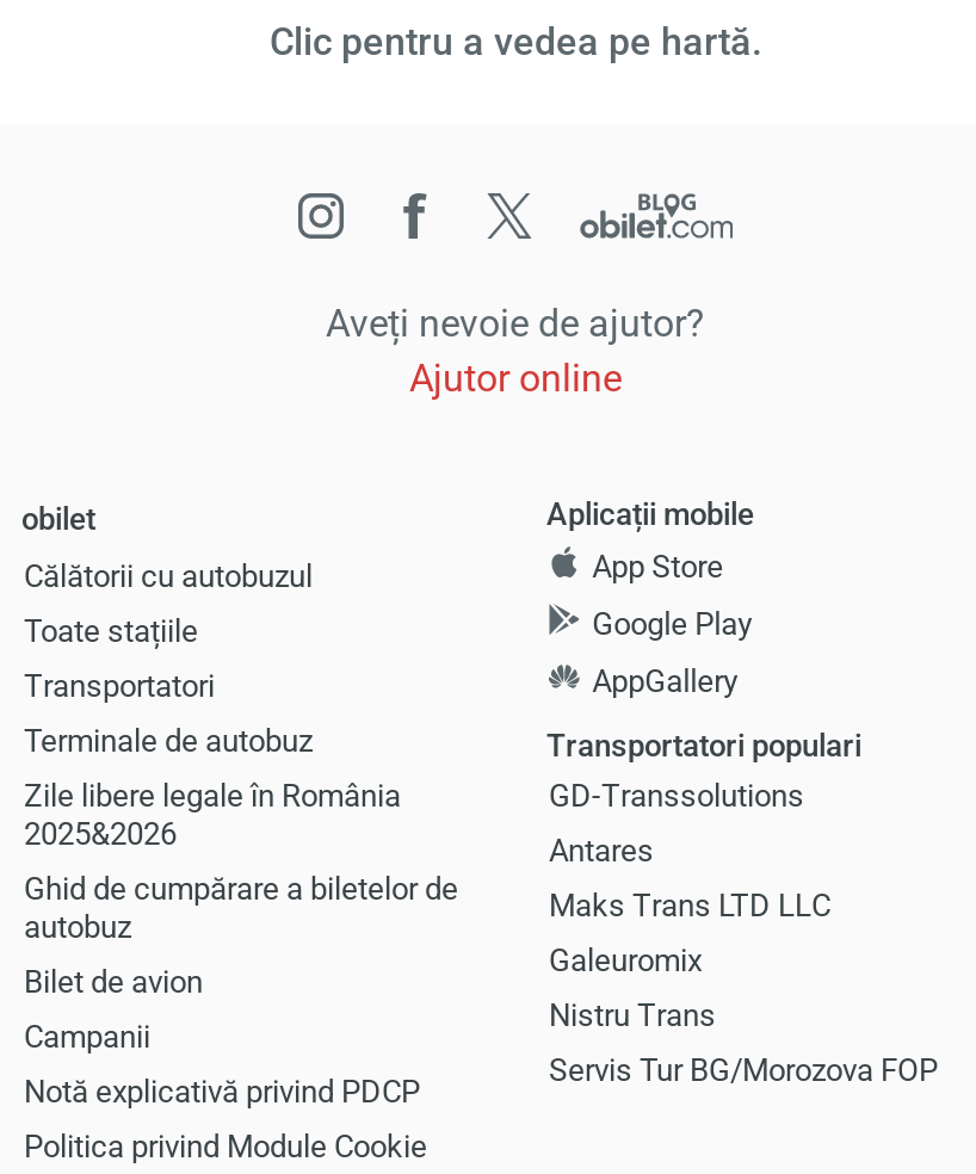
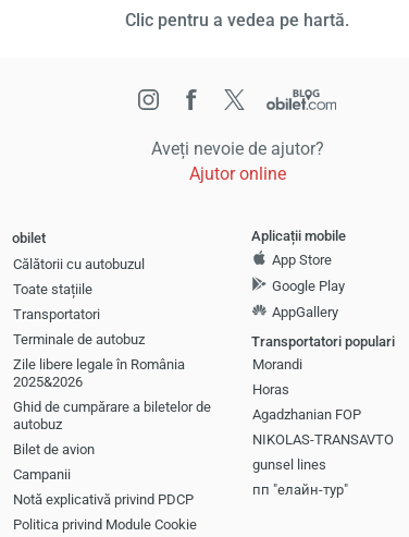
[549,778,804,814] GD-Transsolutions -> [252,356,302,373] Morandi
[549,833,654,869] Antares -> [252,381,289,398] Horas
[549,888,830,924] Maks Trans LTD LLC -> [252,406,361,423] Agadzhanian FOP
[549,943,702,979] Galeuromix -> [252,431,394,448] NIKOLAS-TRANSAVTO
[549,998,716,1033] Nistru Trans -> [252,457,326,473] gunsel lines
[549,1053,938,1088] Servis Tur BG/Morozova FOP -> [252,482,348,498] пп "елайн-тур"

